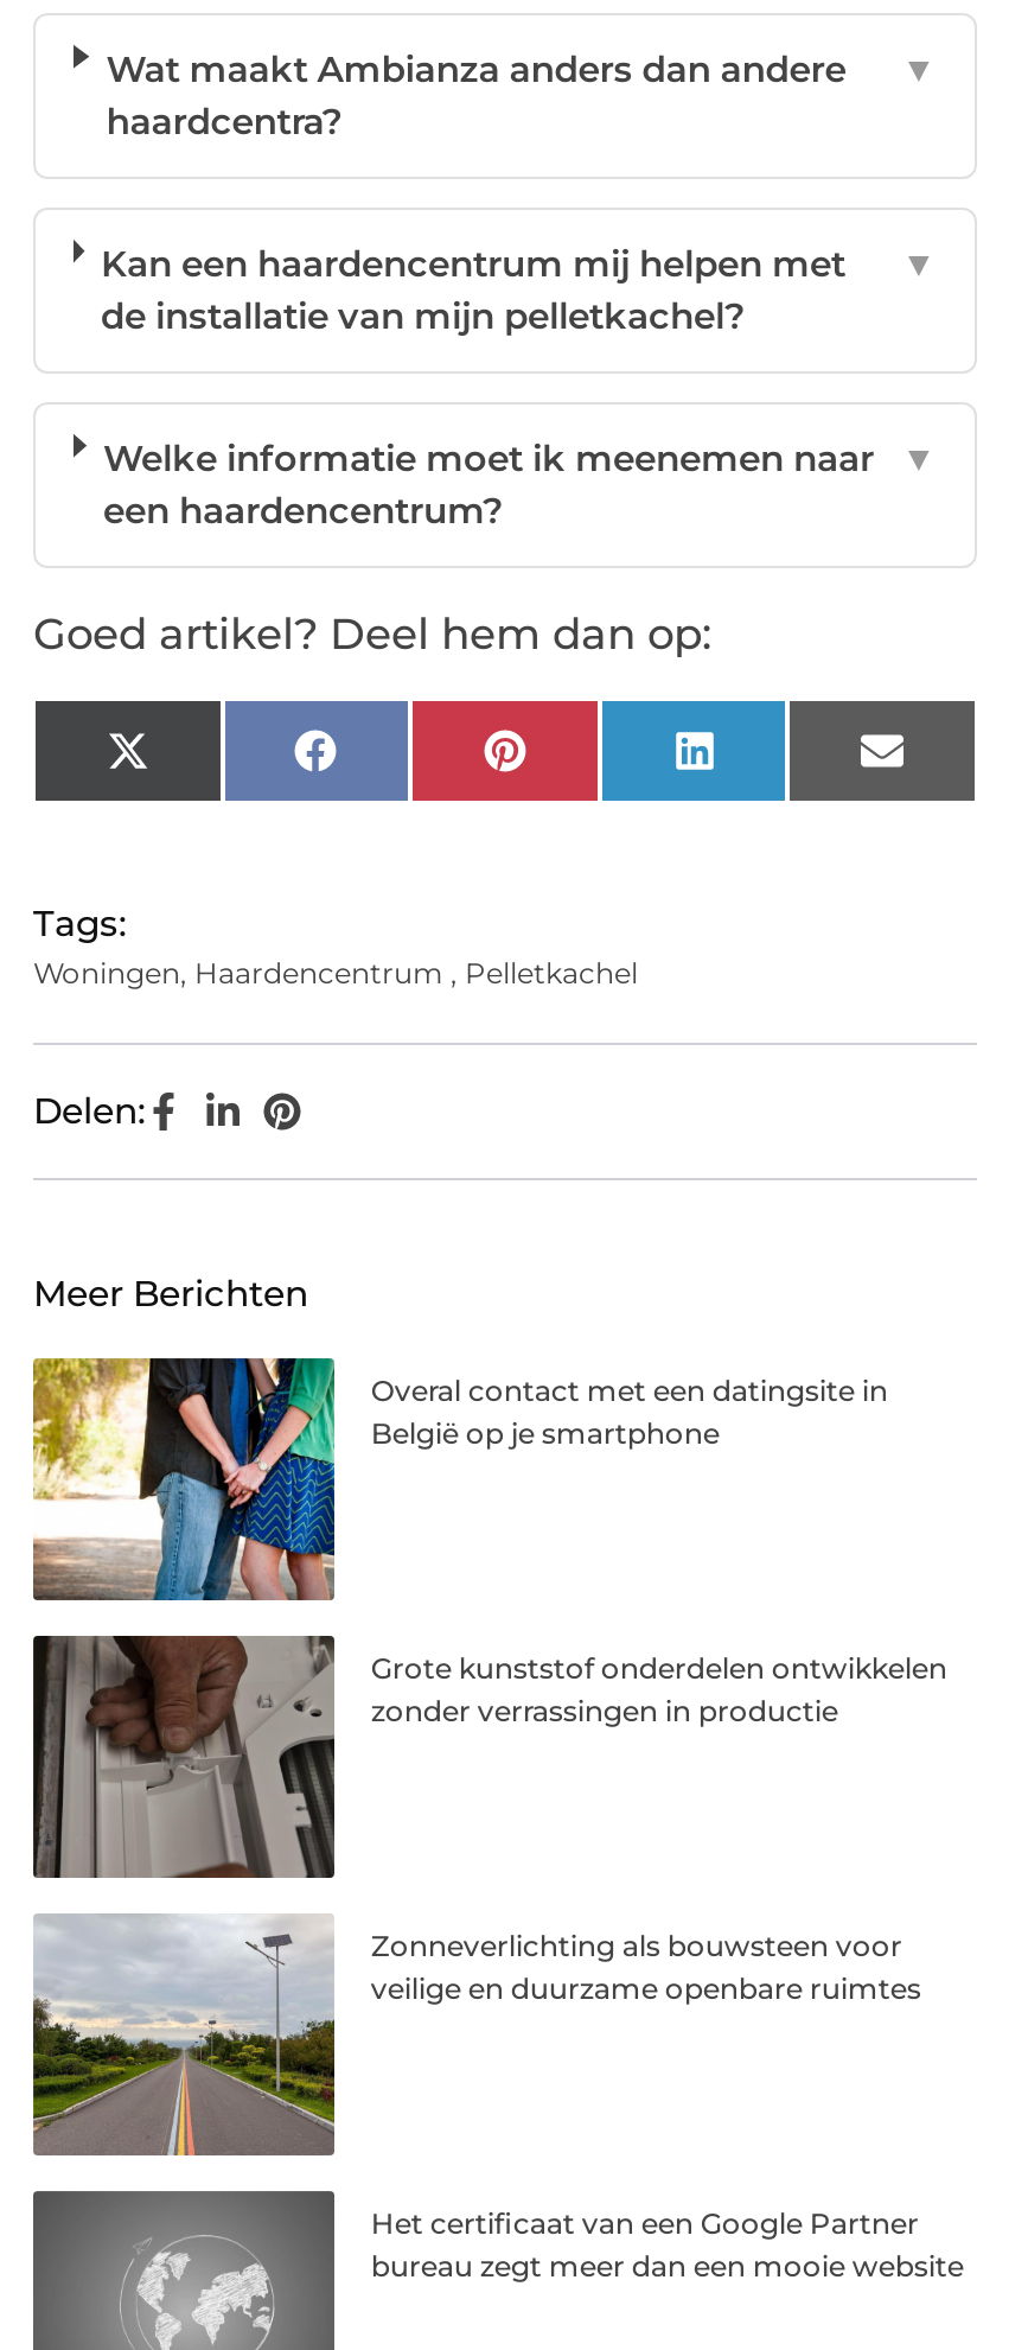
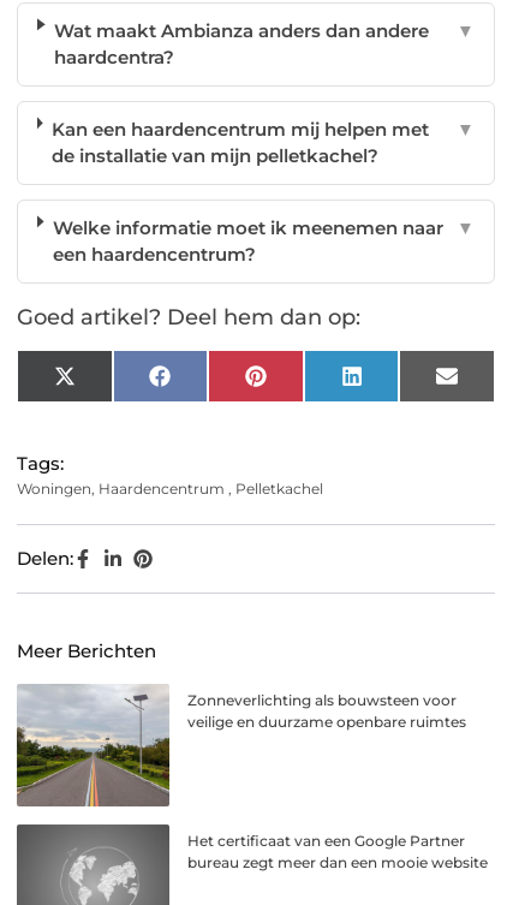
[31,1356,888,1603] [image] | Overal contact met een datingsite in | België op je smartphone -> none
[36,1633,947,1880] [image] | Grote kunststof onderdelen ontwikkelen | zonder verrassingen in productie -> none

